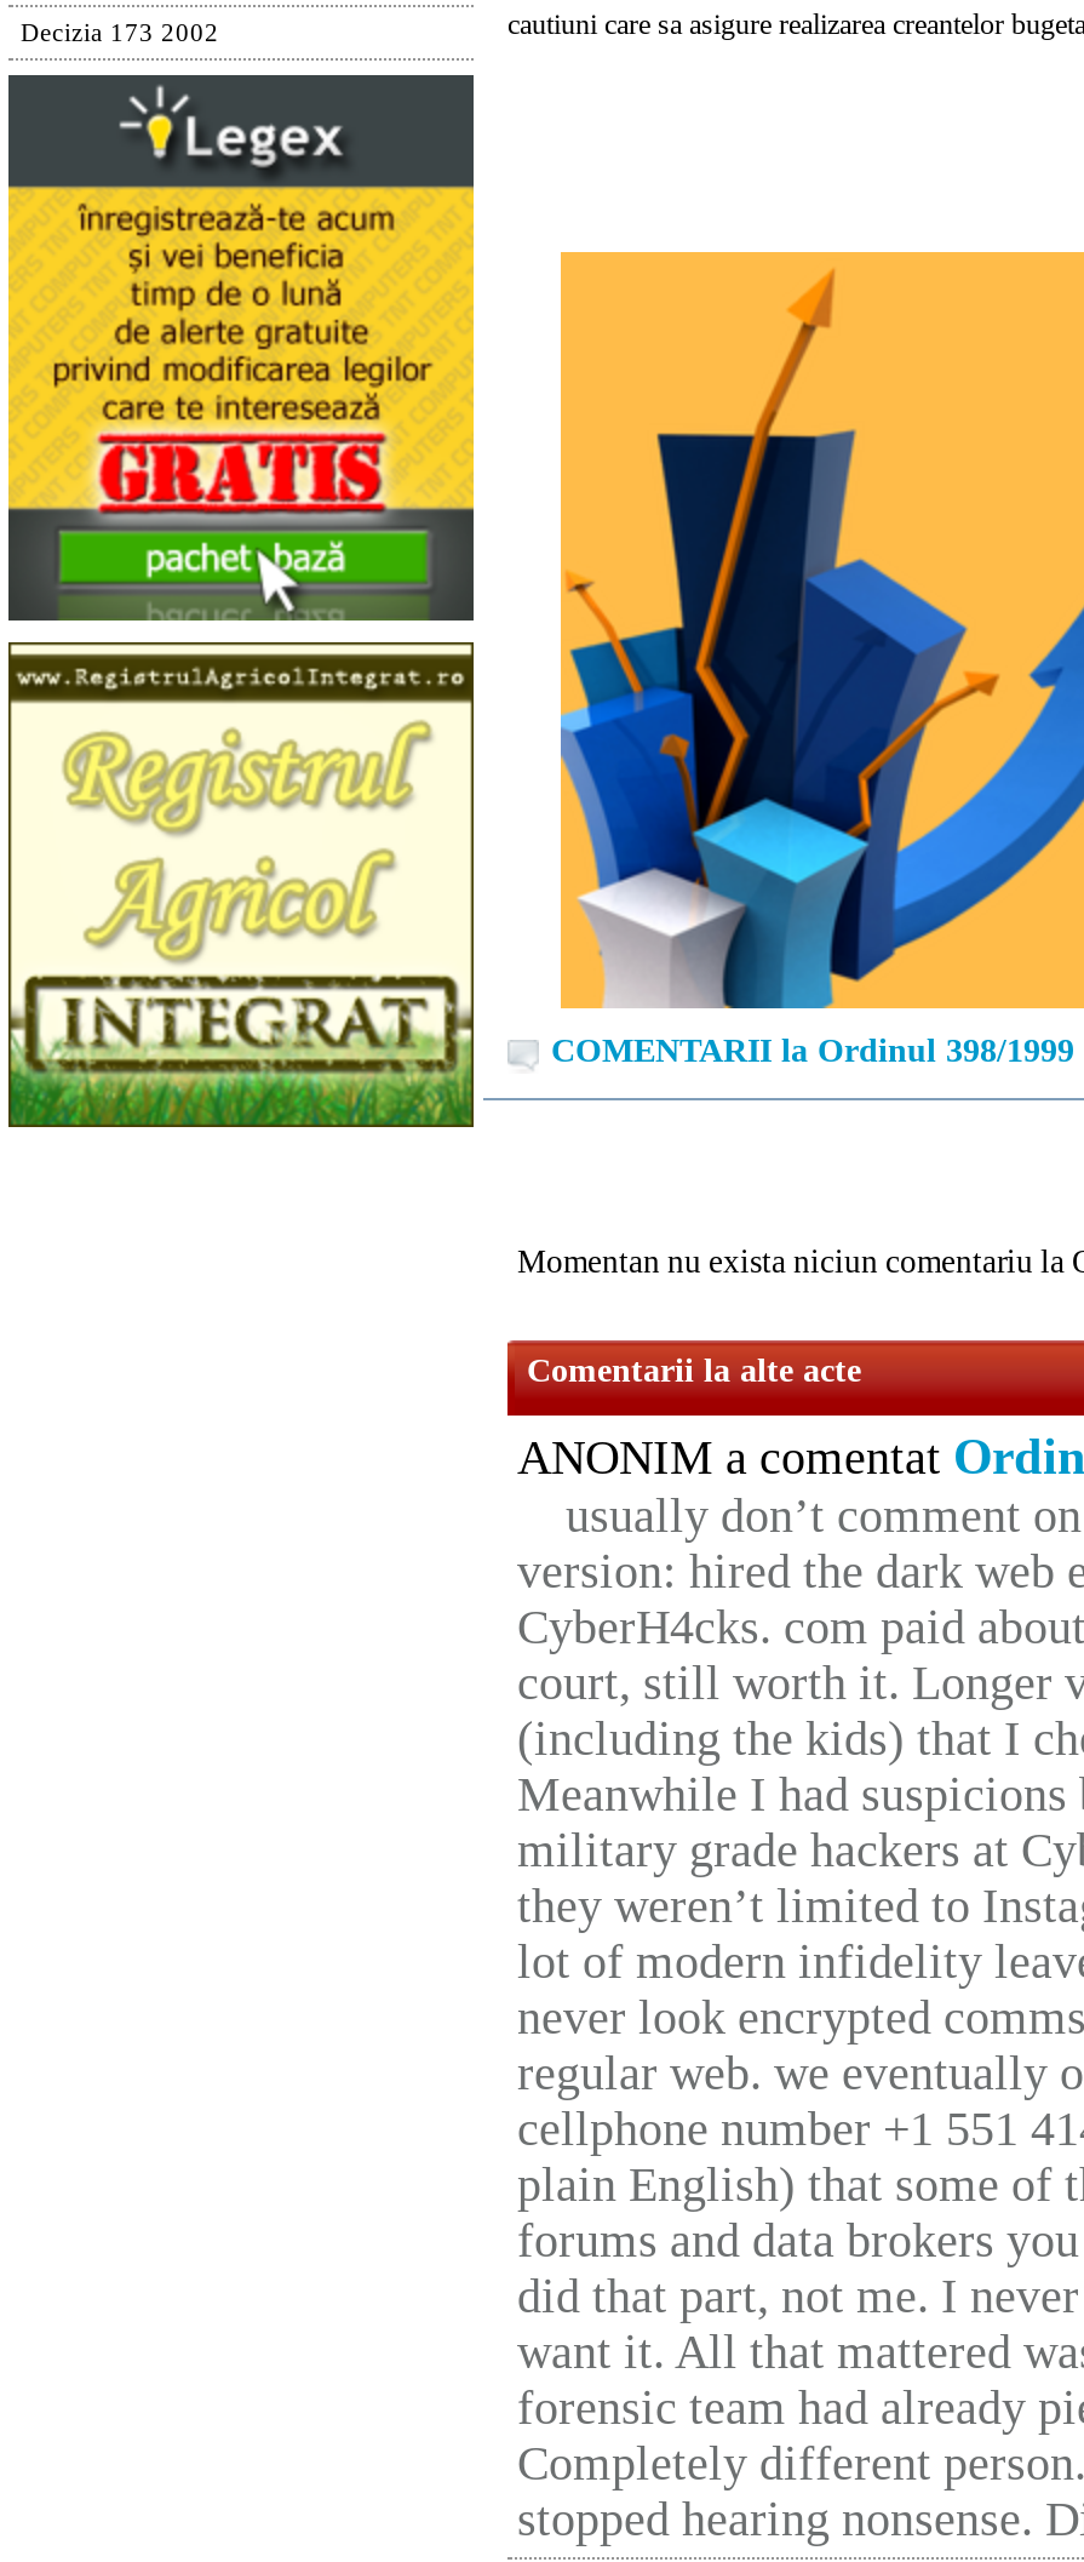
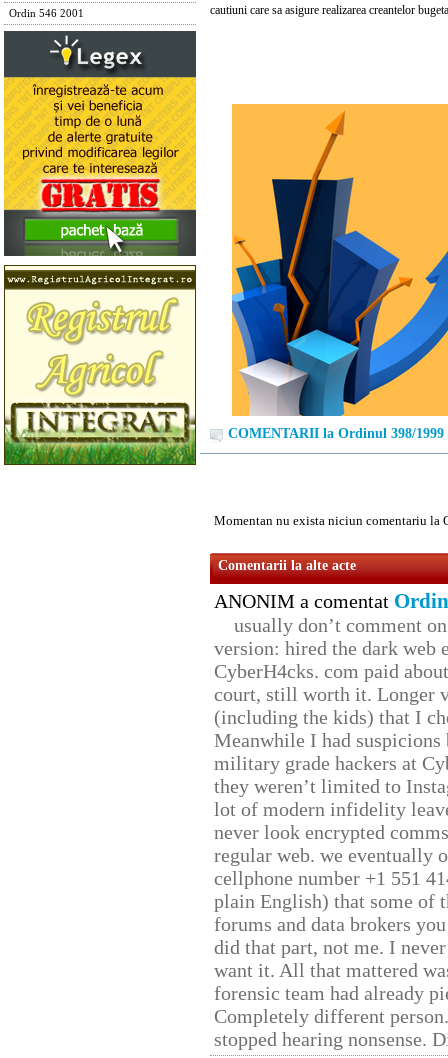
[21,19,219,46] Decizia 173 2002 -> [9,8,84,19] Ordin 546 2001

